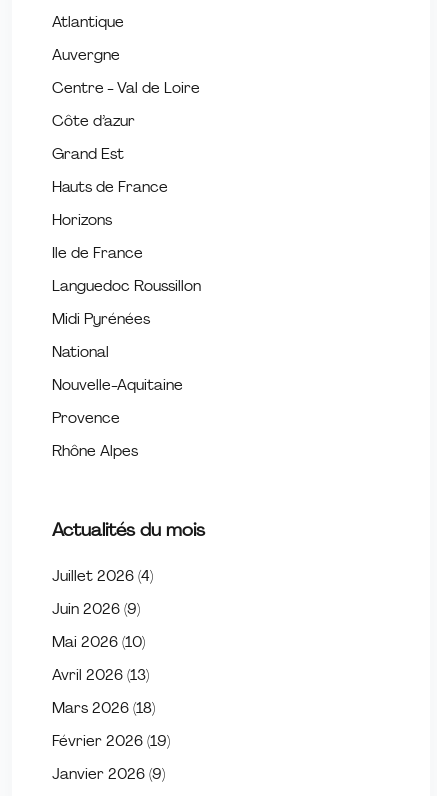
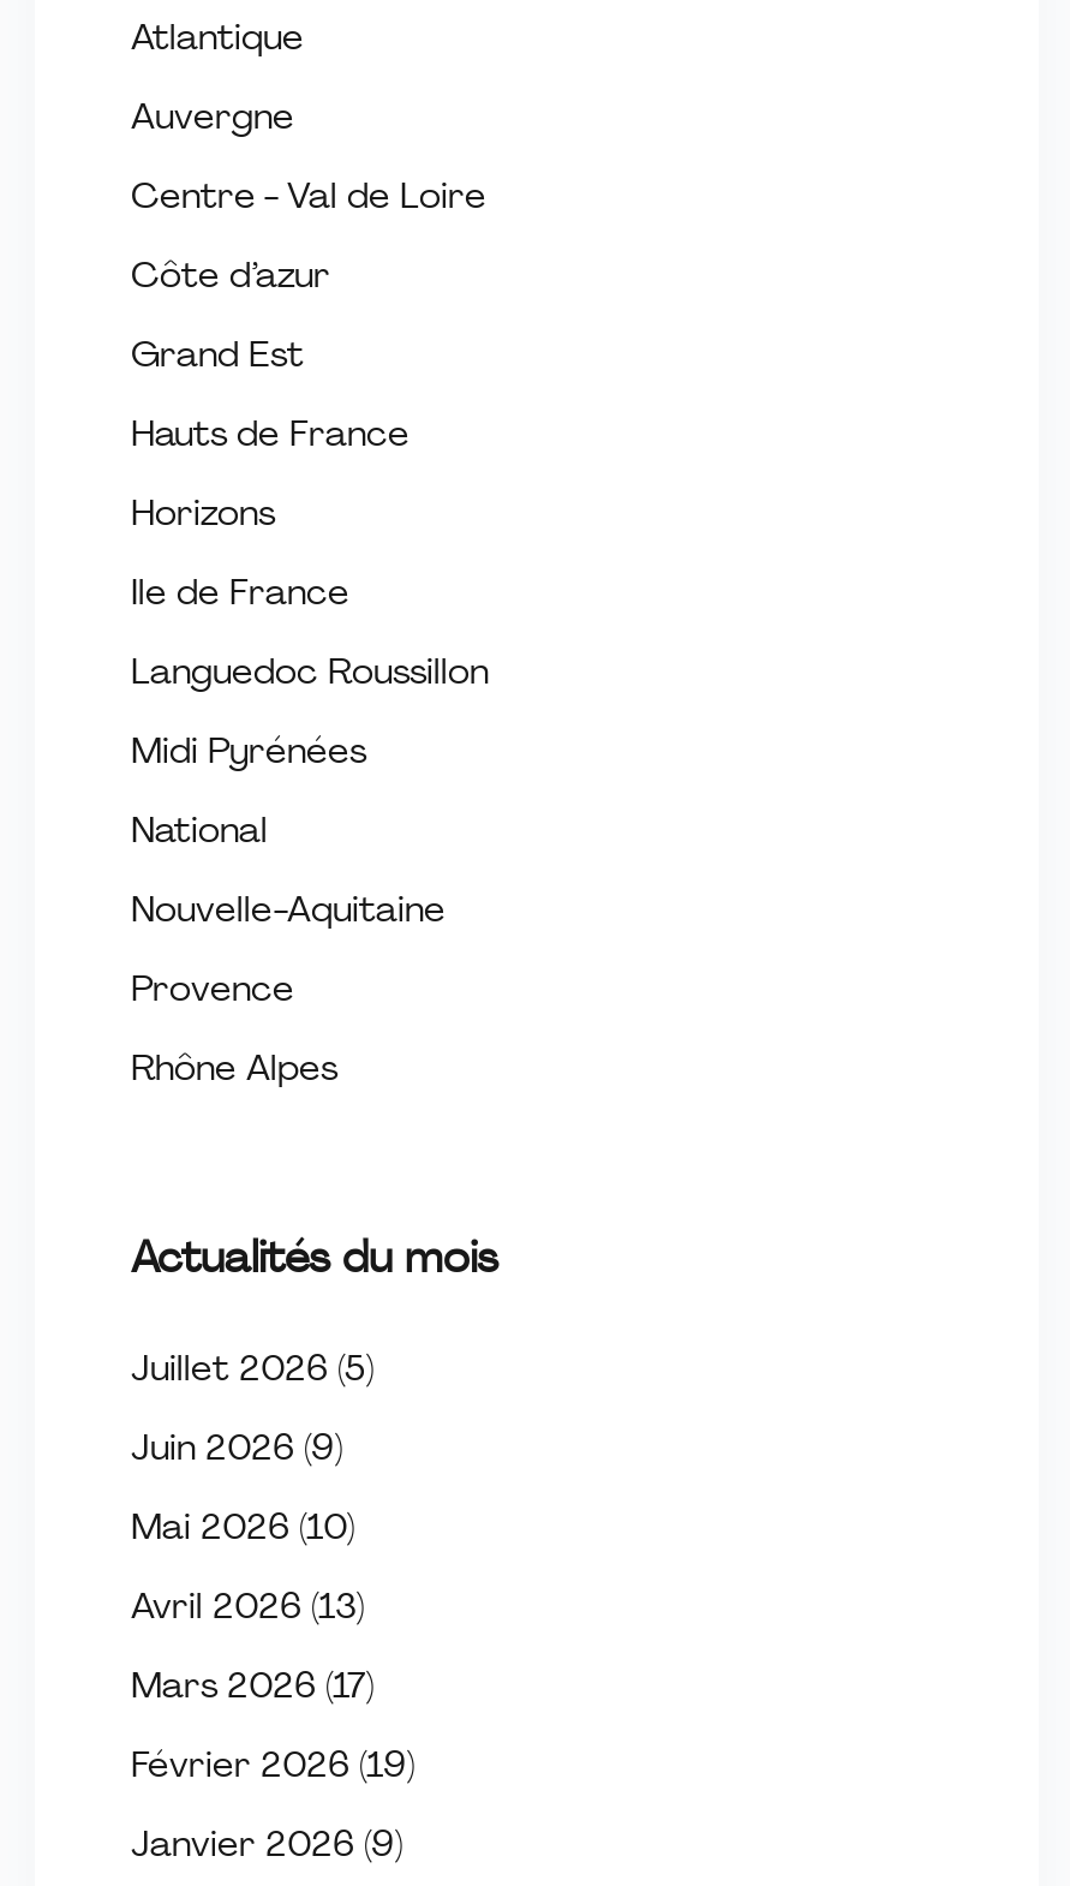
[52,570,153,585] Juillet 2026 (4) -> [131,1354,373,1390] Juillet 2026 (5)
[52,702,155,717] Mars 2026 (18) -> [131,1671,373,1707] Mars 2026 (17)

